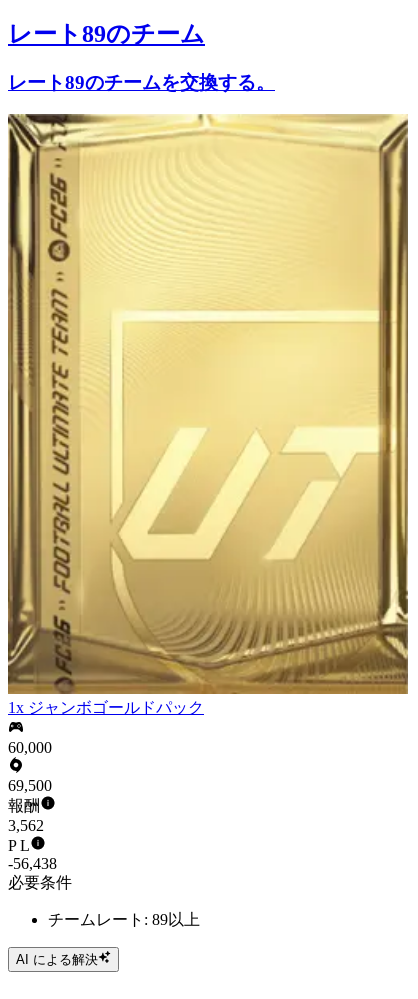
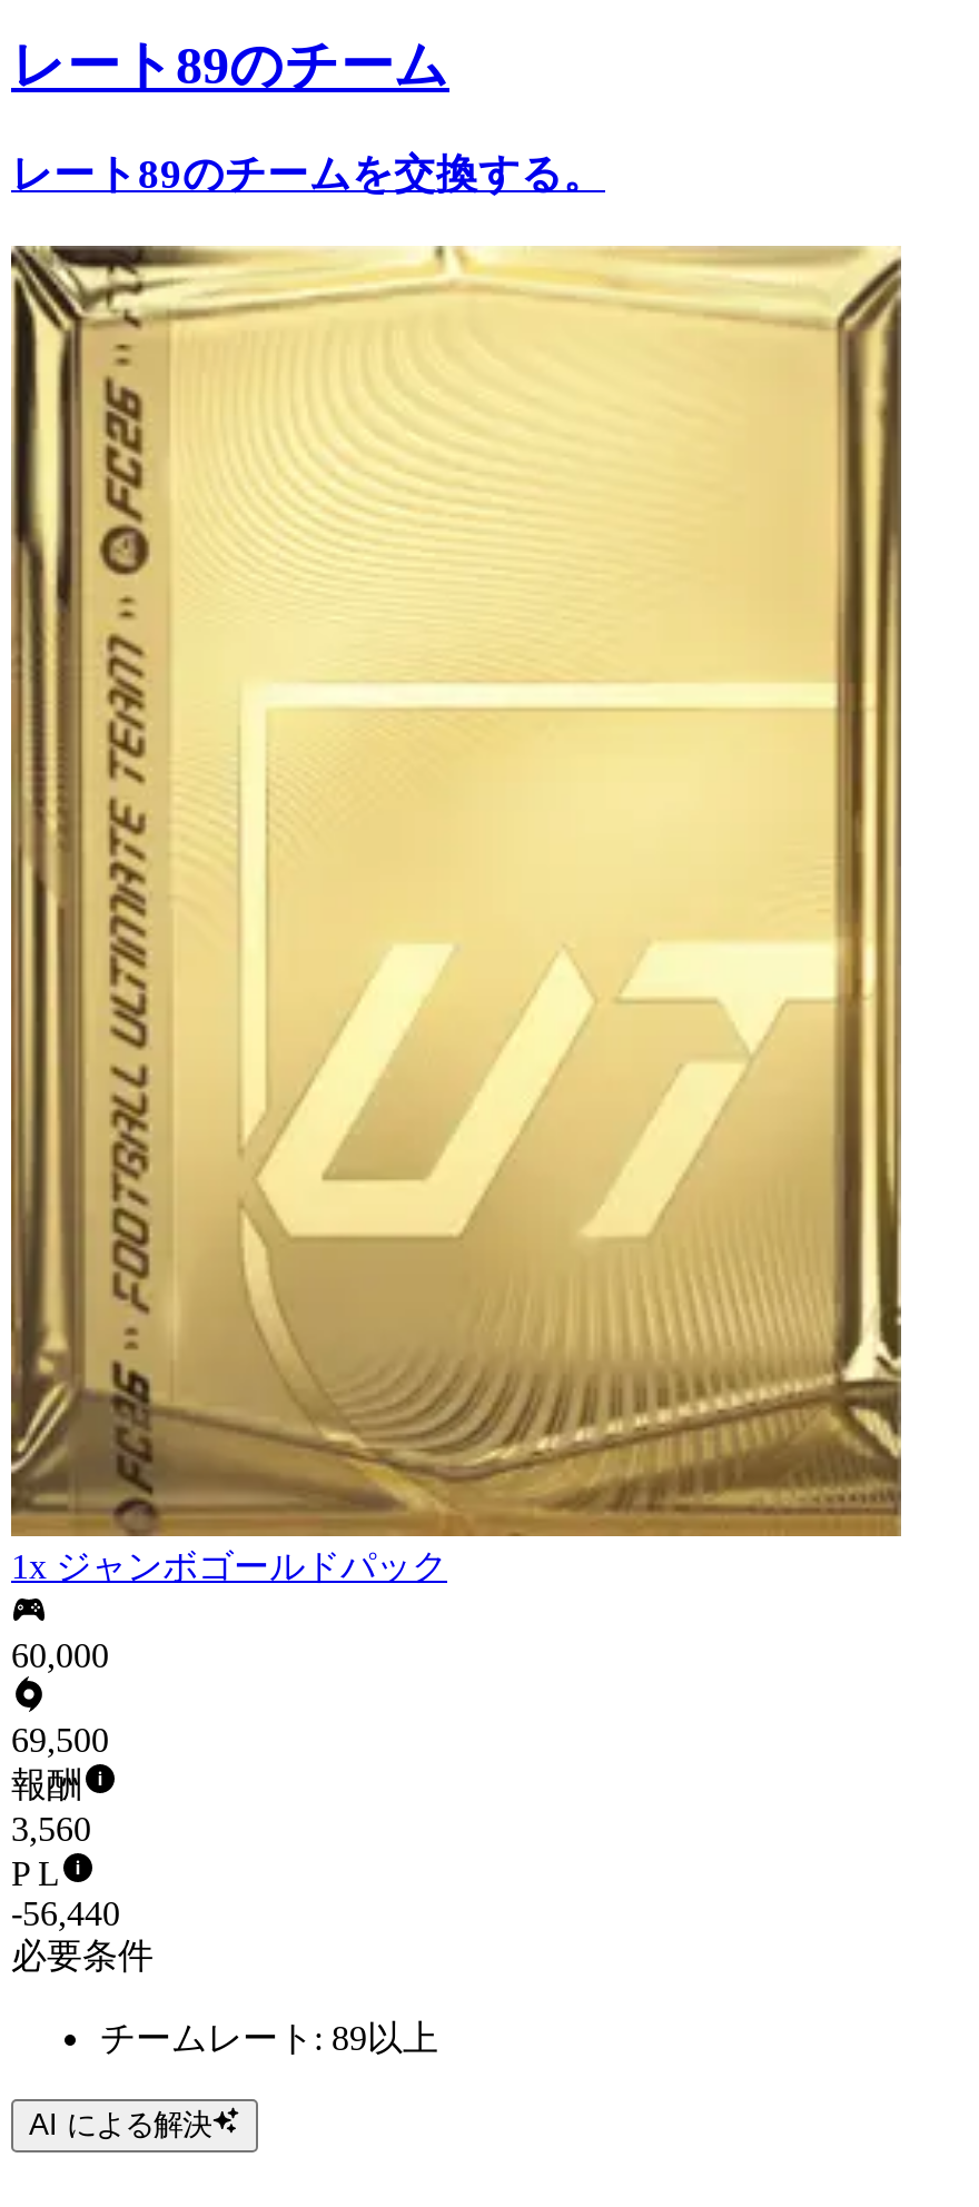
[8,817,44,834] 3,562 -> [11,1808,91,1846] 3,560
[8,855,57,872] -56,438 -> [11,1893,120,1931] -56,440

